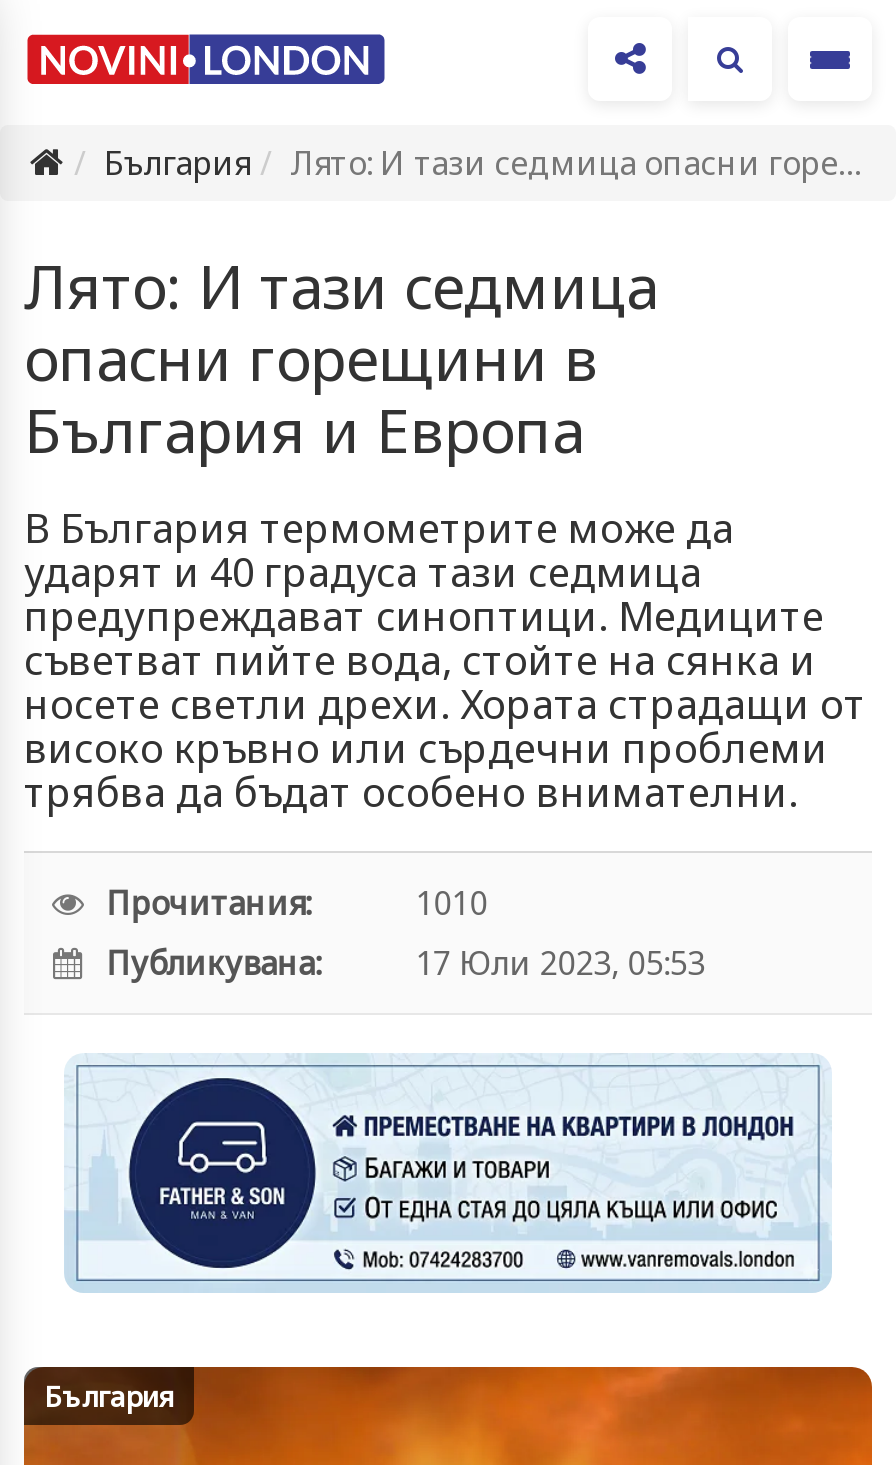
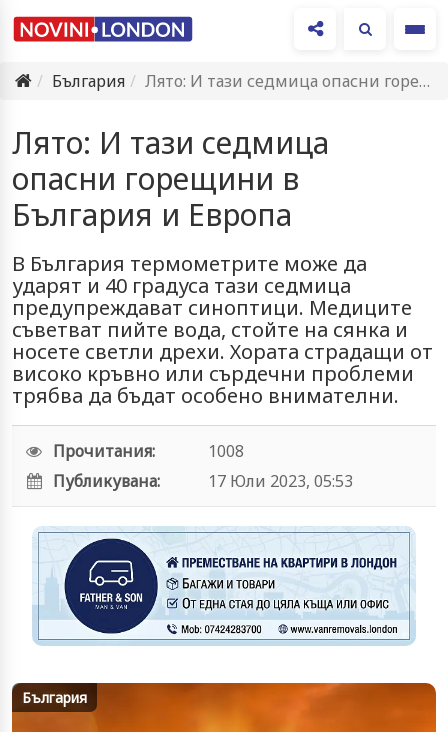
[415,881,487,925] 1010 -> [208,440,244,462] 1008

